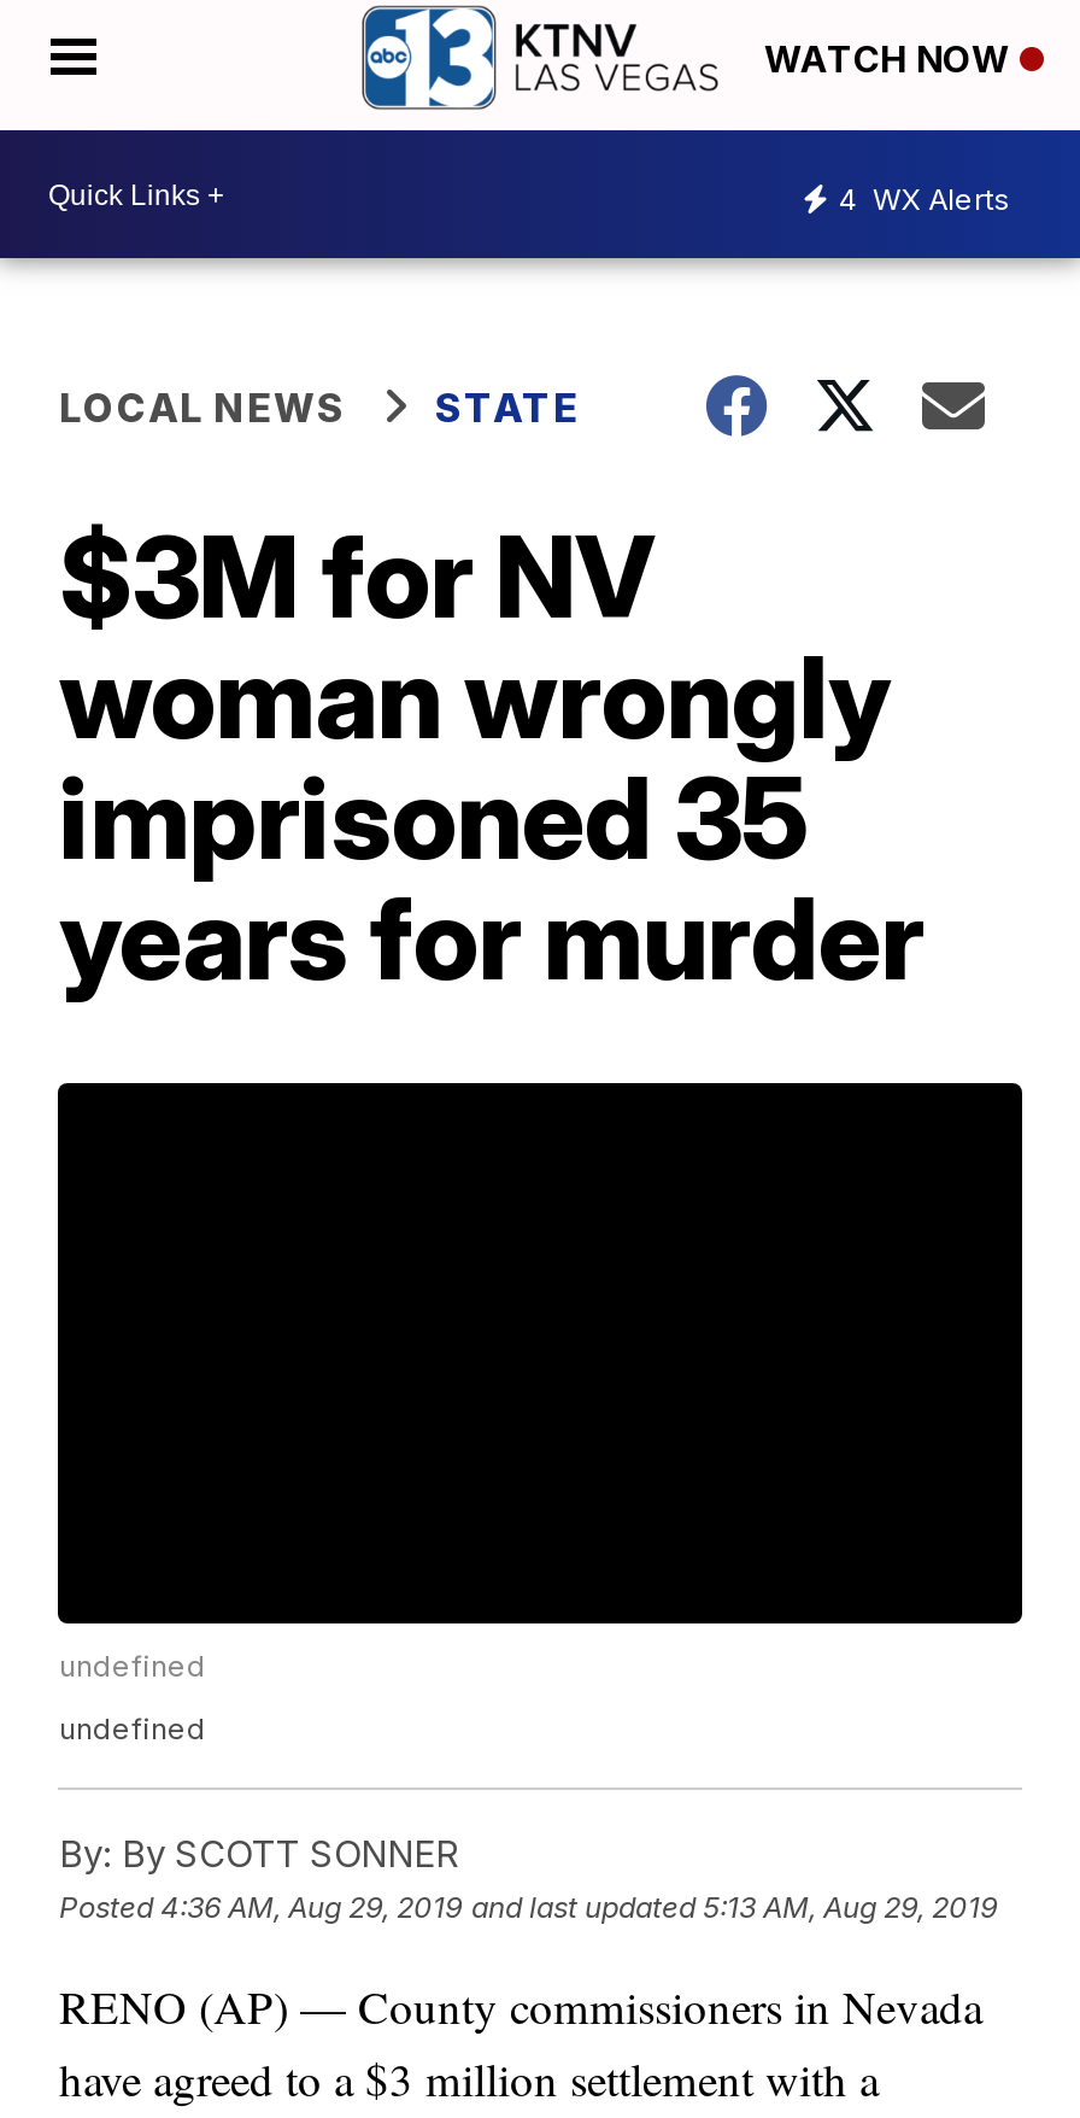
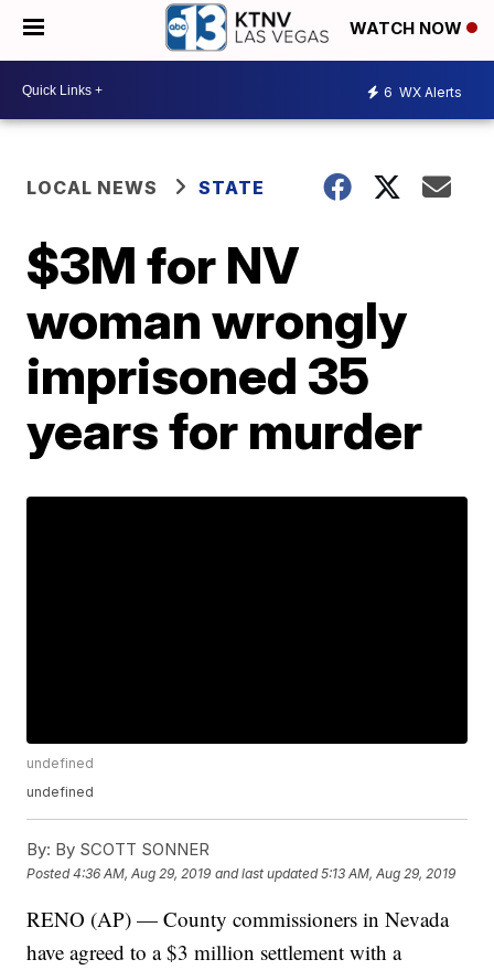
[839,180,1010,216] 4 WX Alerts -> [384,83,462,100] 6 WX Alerts

